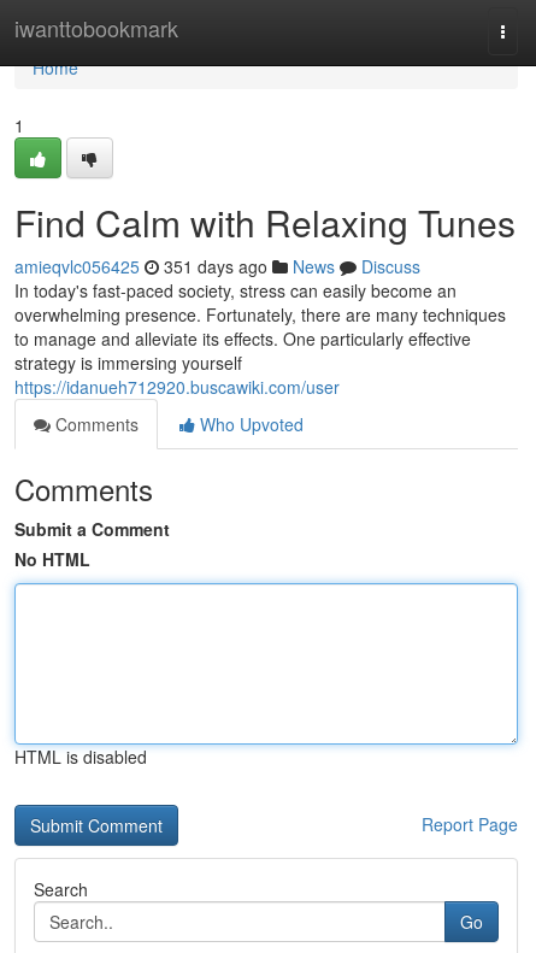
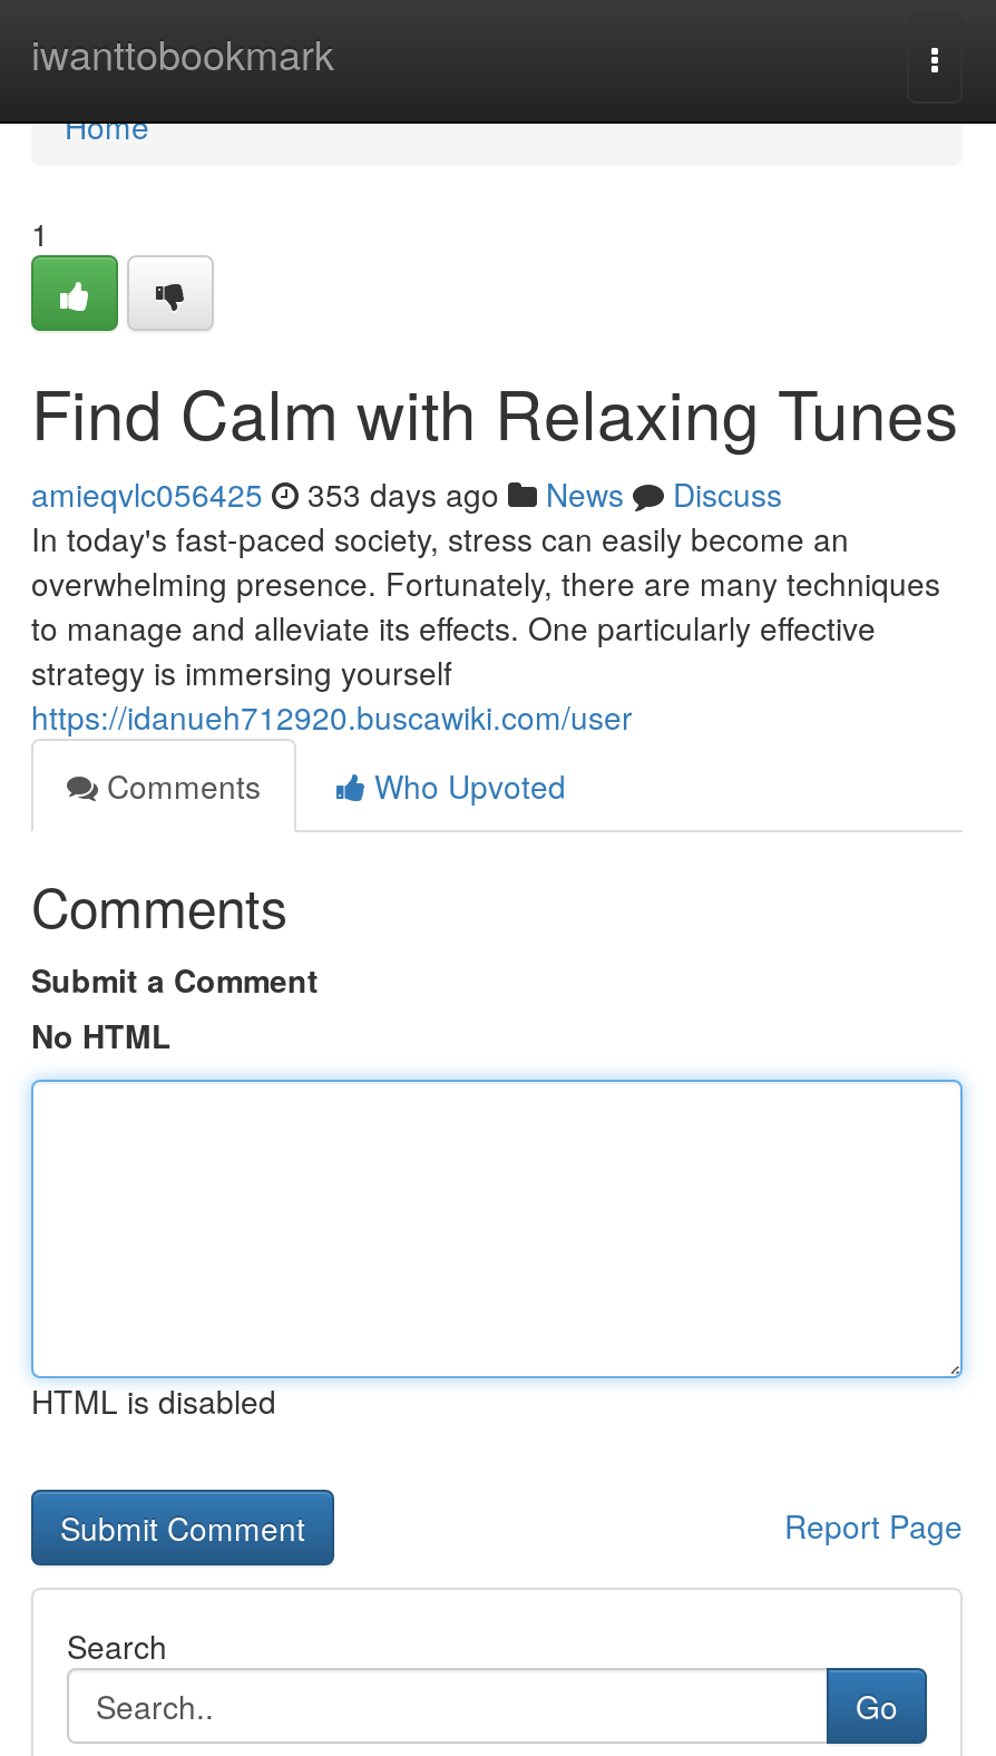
[14,254,420,278] amieqvlc056425 351 days ago News Discuss -> [31,471,782,516] amieqvlc056425 353 days ago News Discuss

